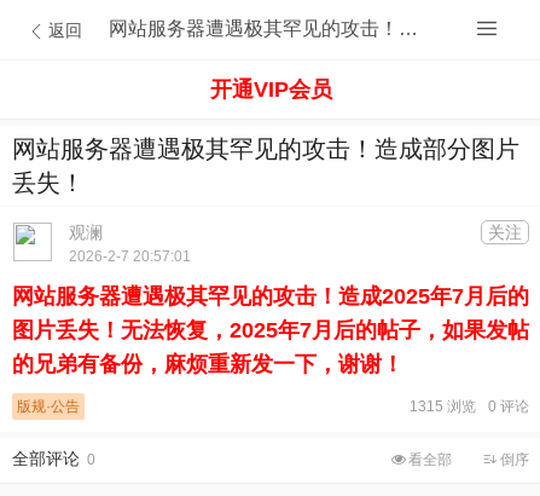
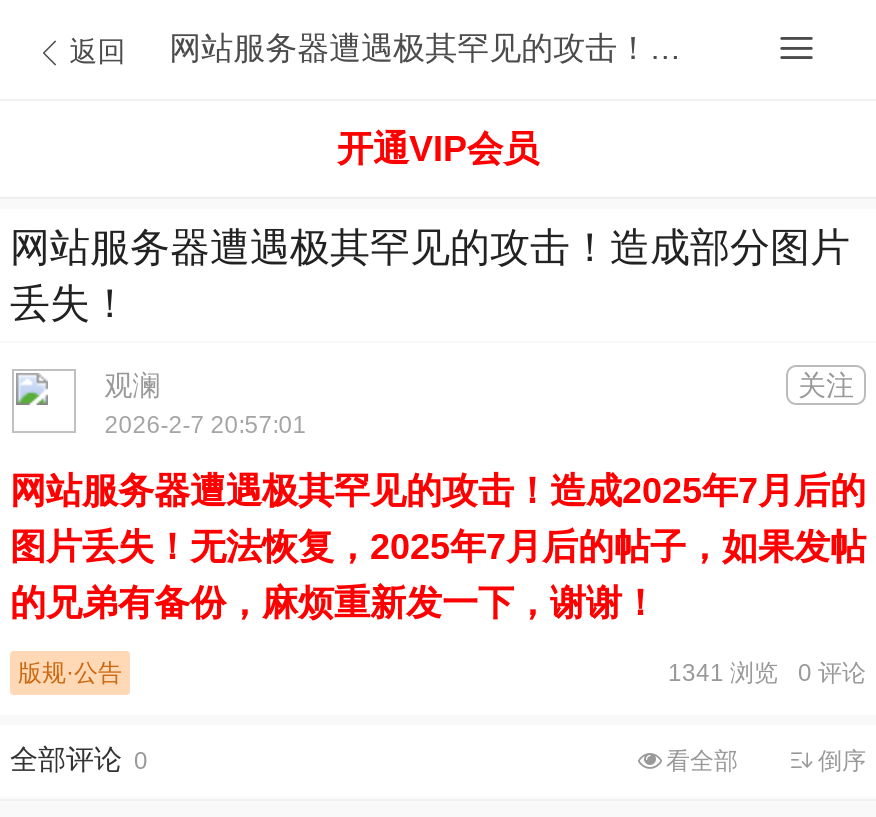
[410,398,529,415] 1315 浏览 0 评论 -> [668,659,866,687] 1341 浏览 0 评论

